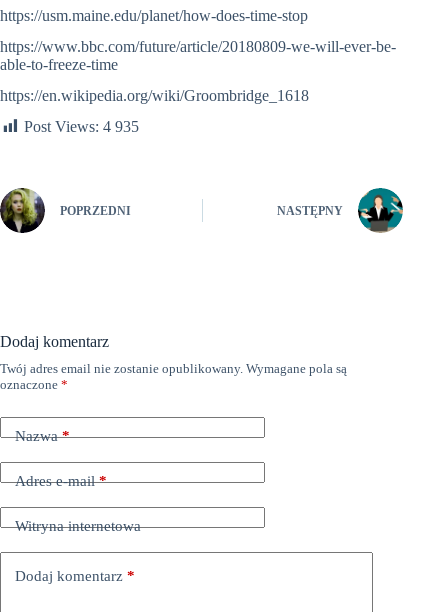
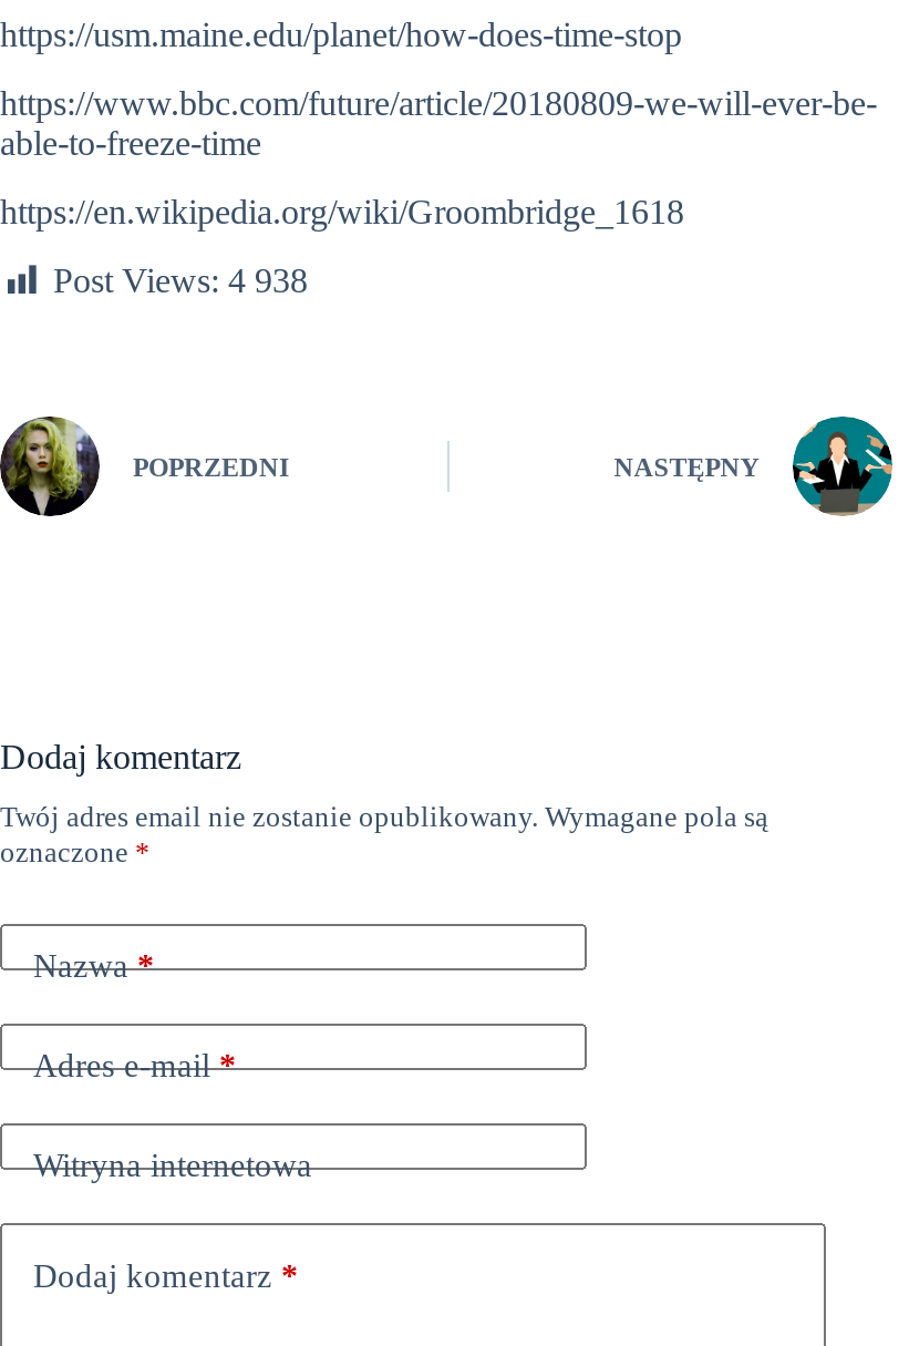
[24,117,139,134] Post Views: 4 935 -> [53,260,308,298] Post Views: 4 938

